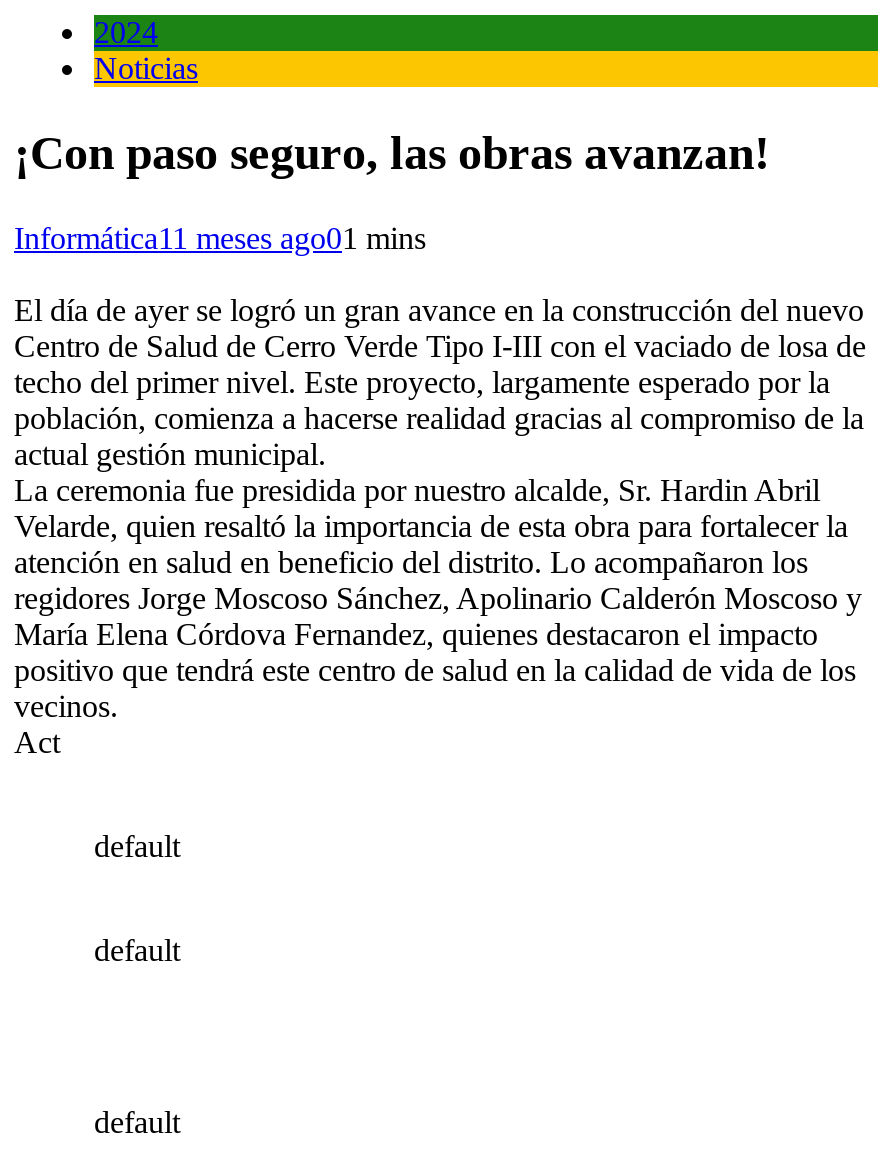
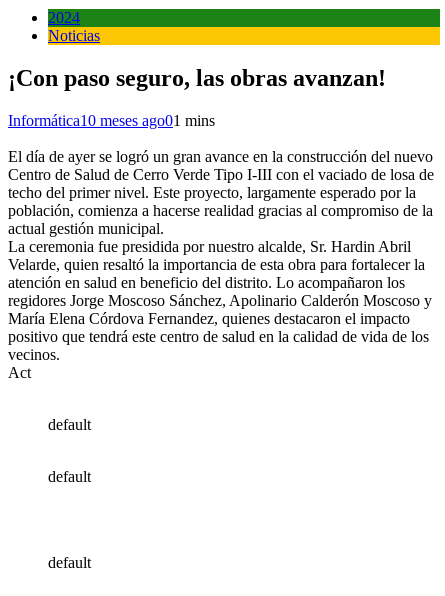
[14,221,426,255] Informática11 meses ago01 mins -> [8,112,215,129] Informática10 meses ago01 mins

